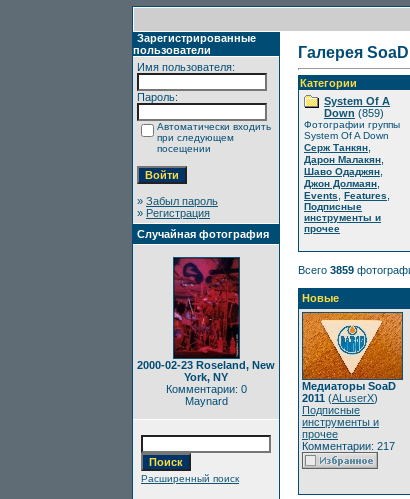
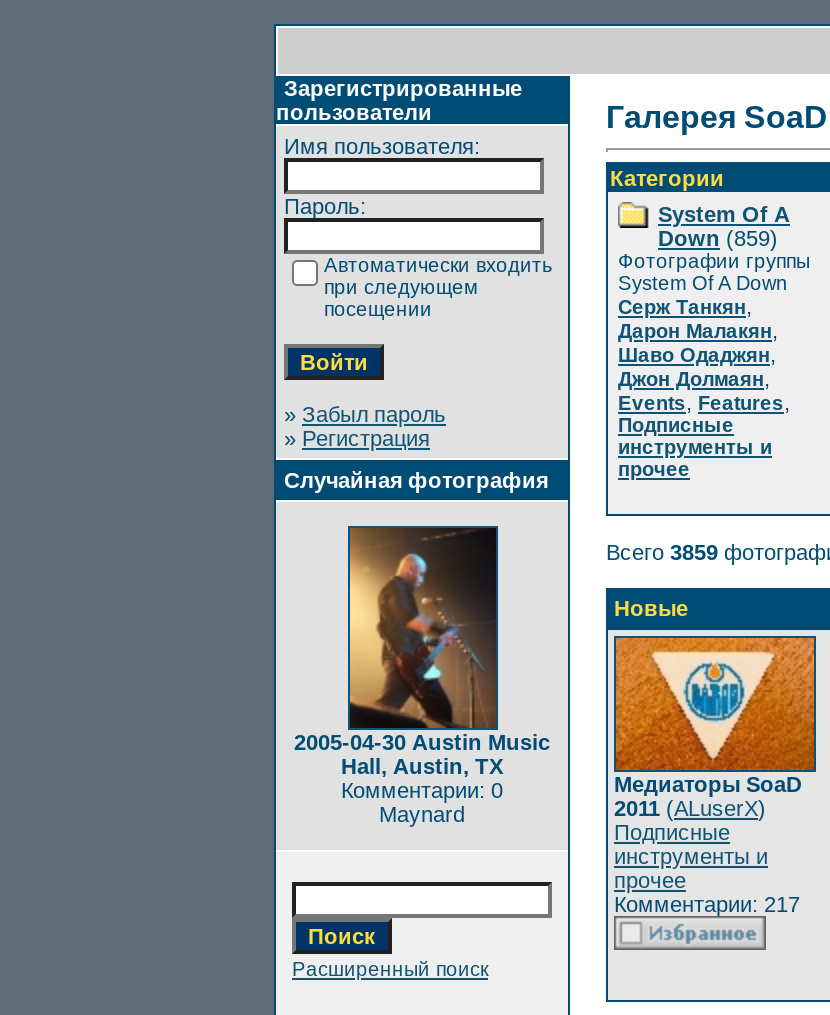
[137,257,275,383] [image] | 2000-02-23 Roseland, New | York, NY -> [294,524,550,778] [image] | 2005-04-30 Austin Music | Hall, Austin, TX

